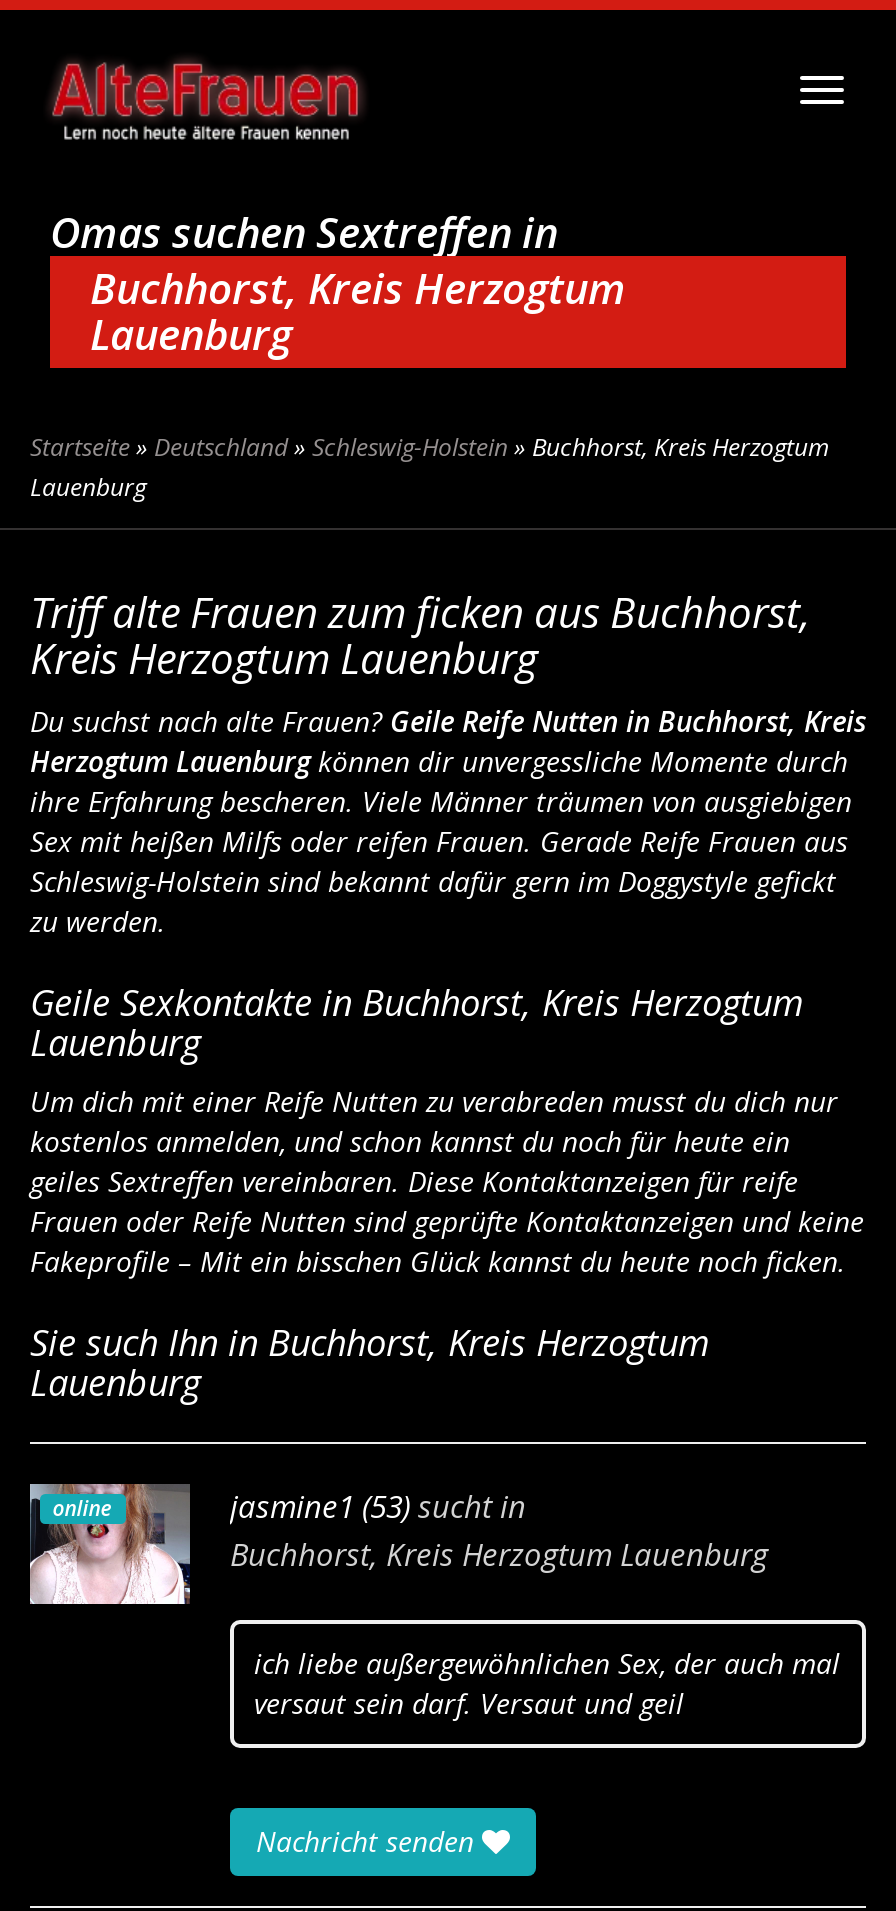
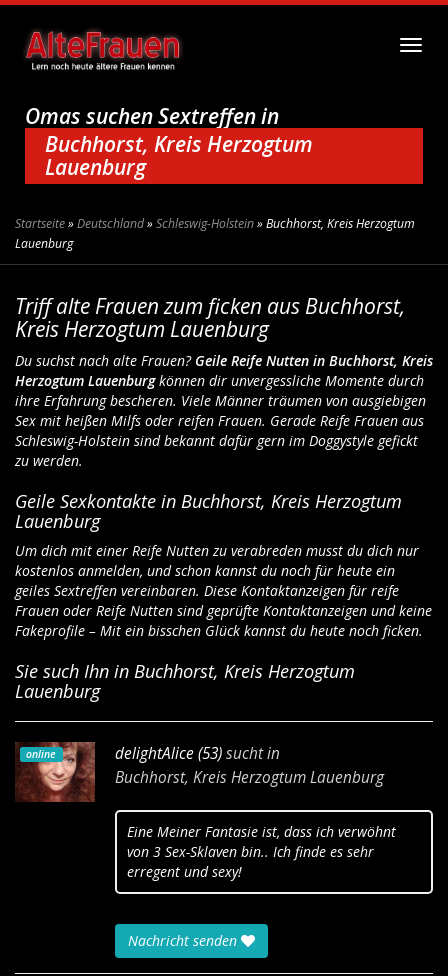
[28,1482,526,1606] [image] | jasmine1 (53) sucht in -> [15,741,280,803] [image] | delightAlice (53) sucht in
[254,1644,840,1722] ich liebe außergewöhnlichen Sex, der auch mal | versaut sein darf. Versaut und geil -> [127,822,396,881] Eine Meiner Fantasie ist, dass ich verwöhnt | von 3 Sex-Sklaven bin.. Ich finde es sehr | erregent und sexy!

